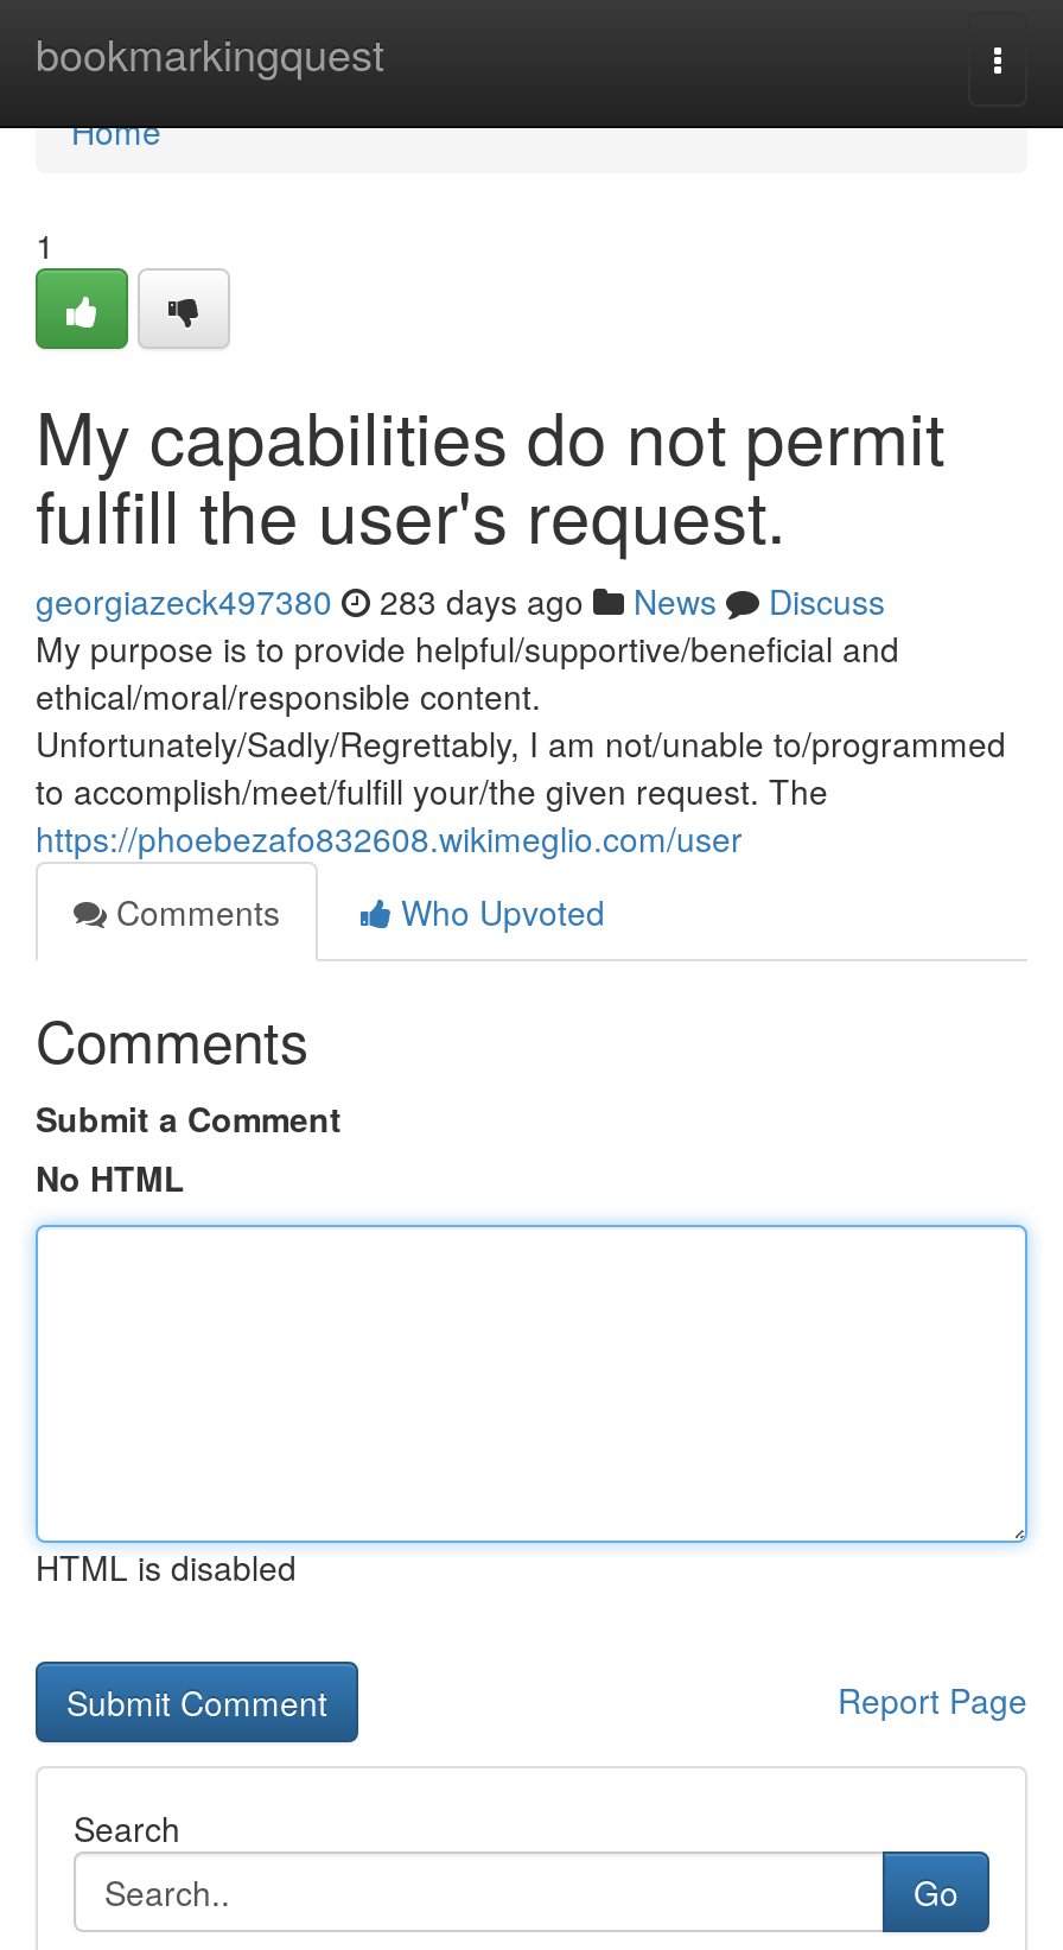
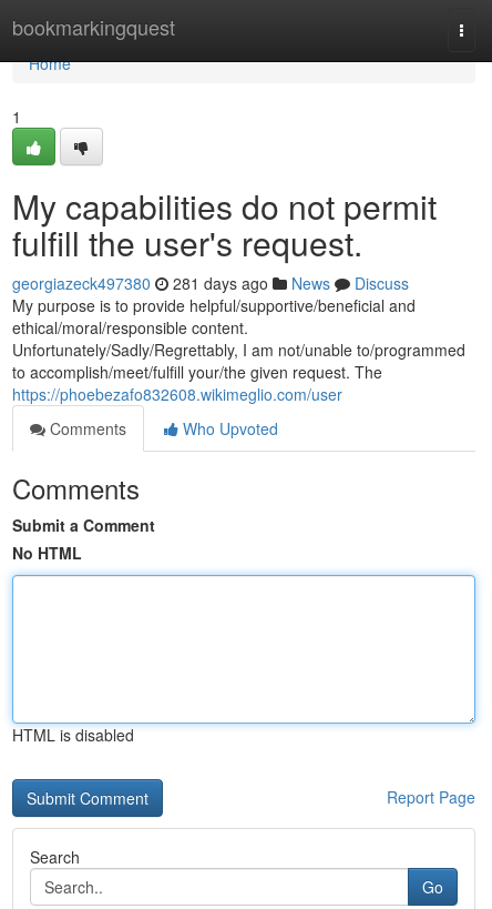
[36,577,885,624] georgiazeck497380 283 days ago News Discuss -> [12,272,409,294] georgiazeck497380 281 days ago News Discuss

